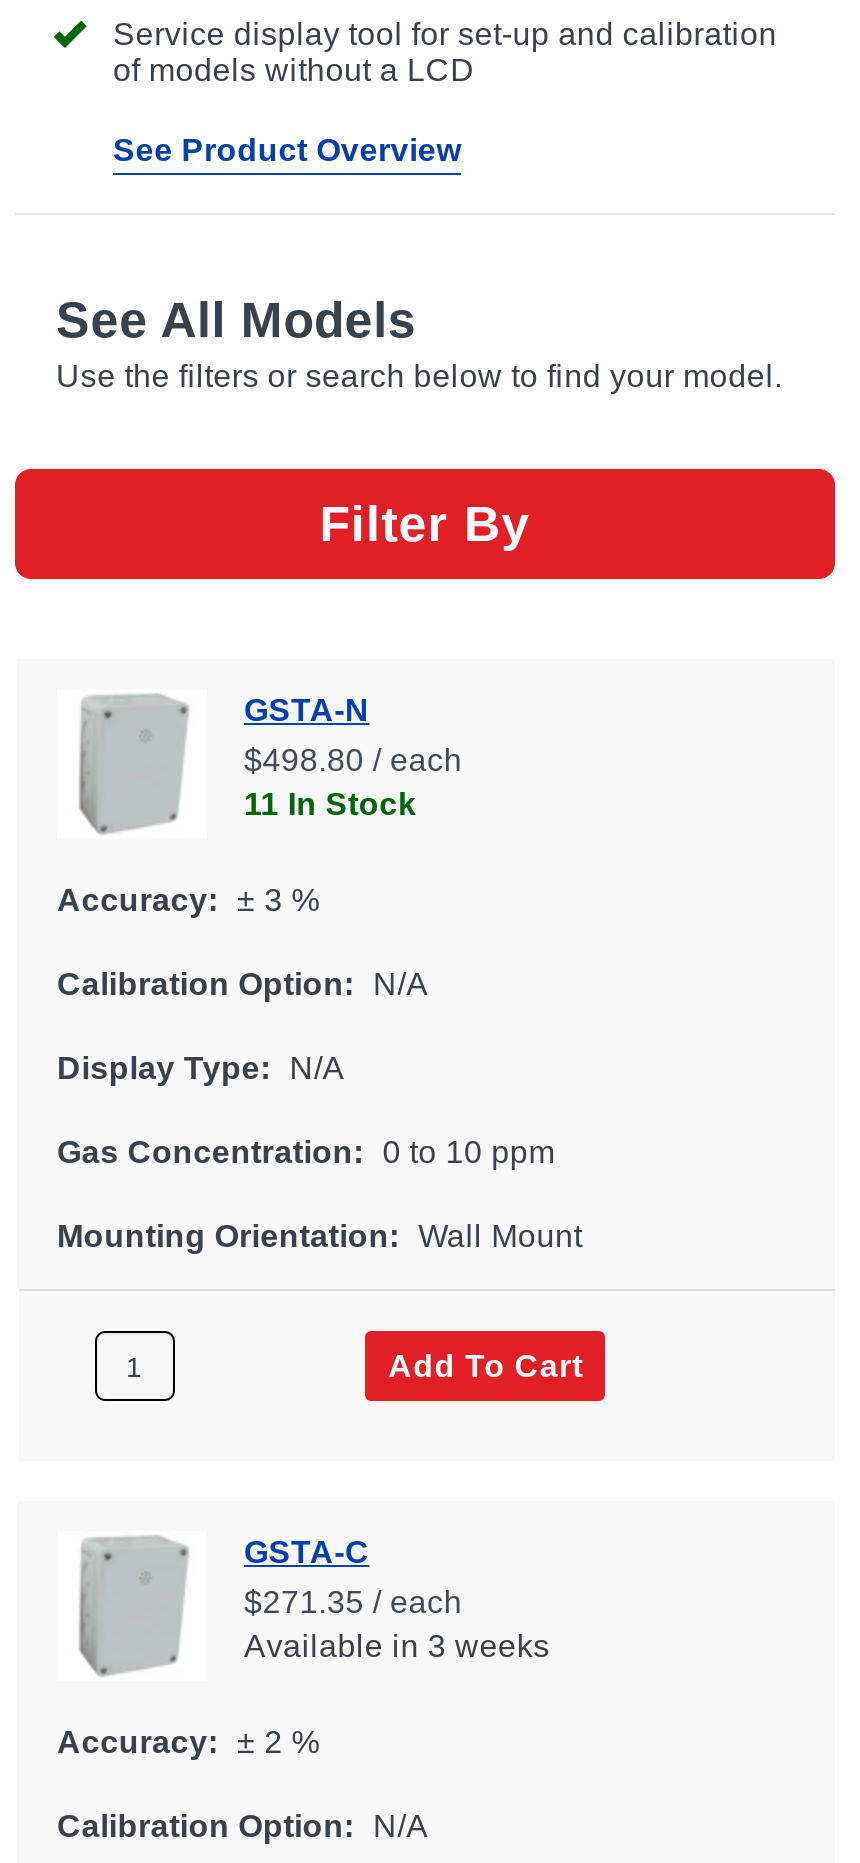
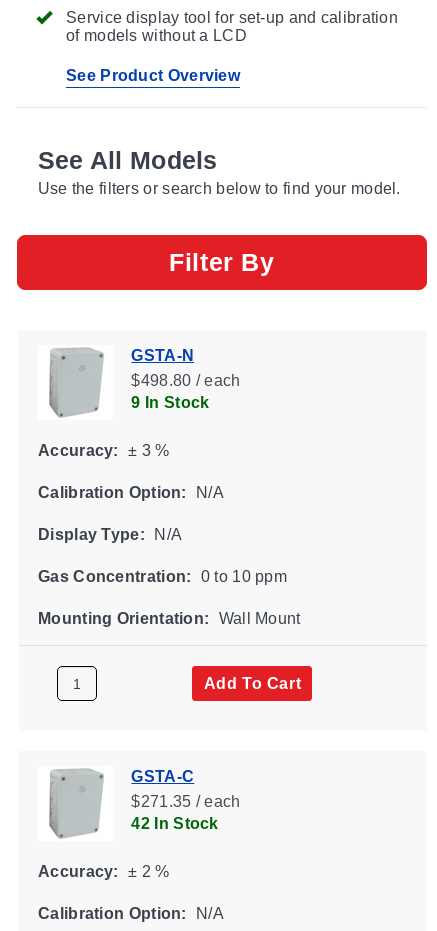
[243,787,415,821] 11 In Stock -> [131,394,209,411] 9 In Stock
[243,1629,549,1663] Available in 3 weeks -> [131,815,218,832] 42 In Stock

